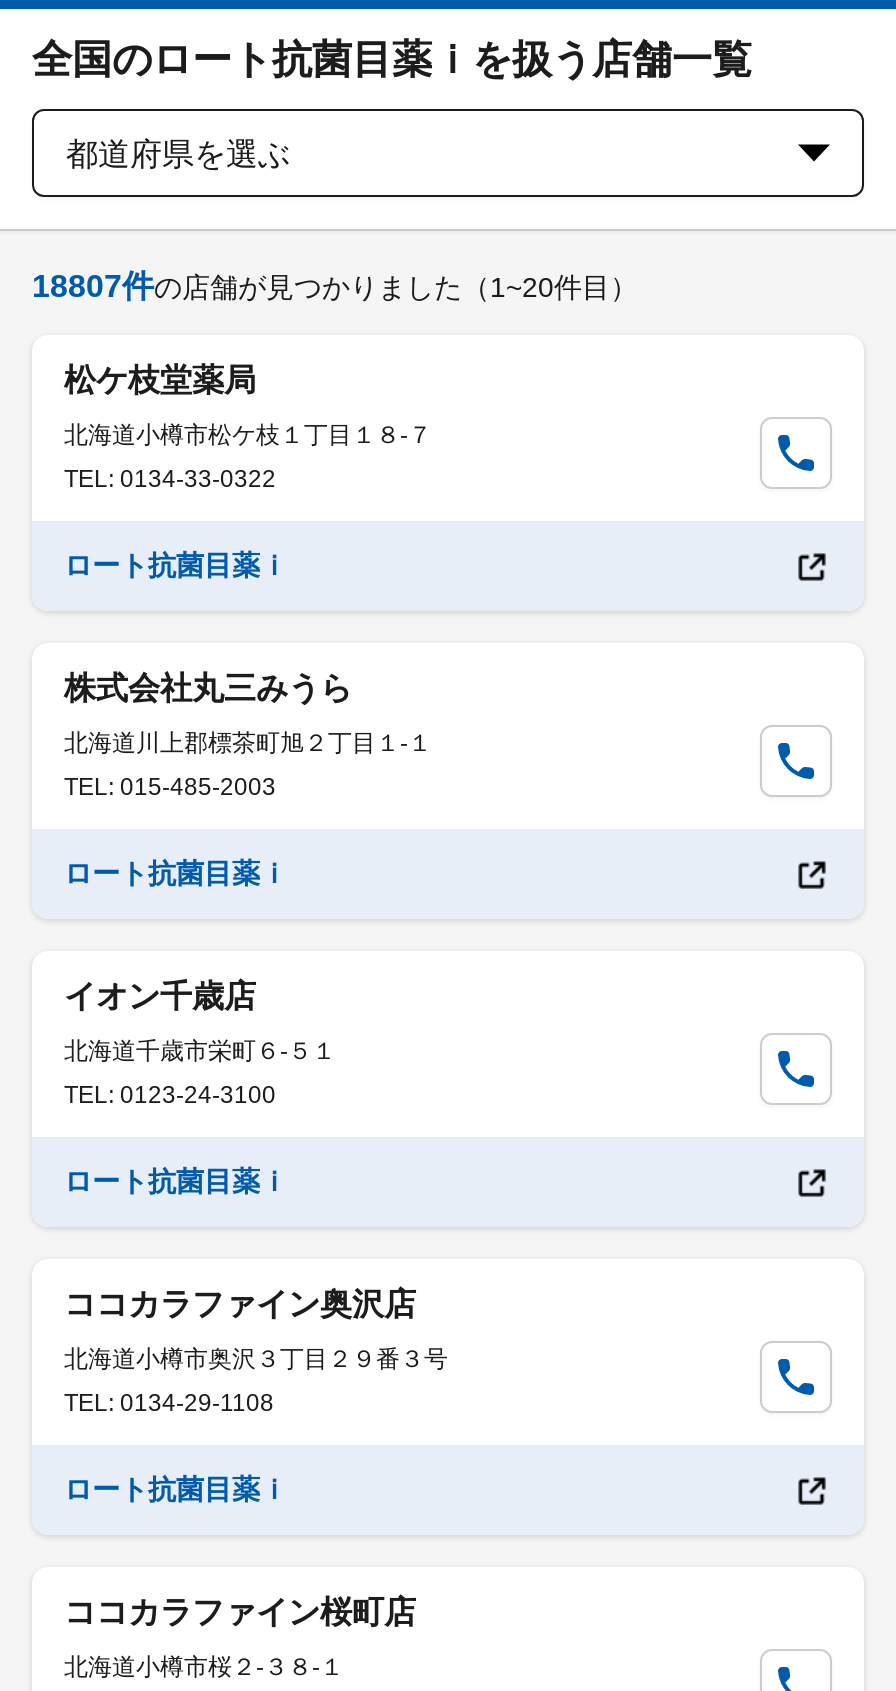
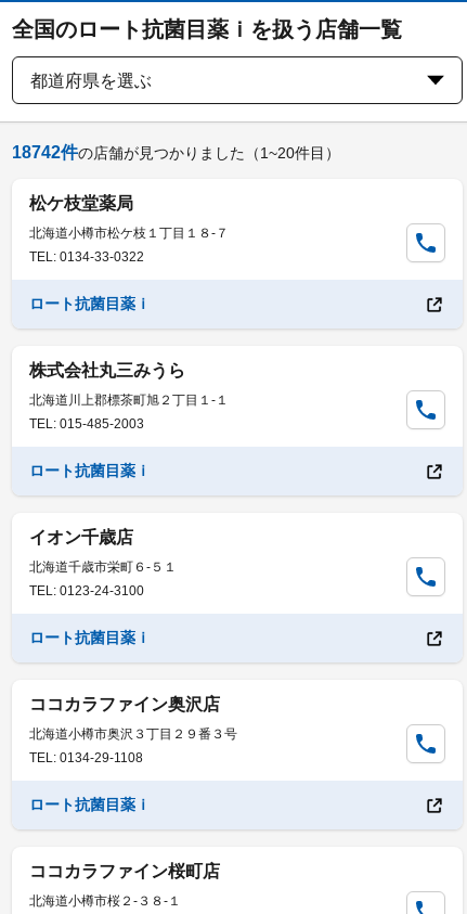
[32,269,638,303] 18807件の店舗が見つかりました（1~20件目） -> [12,143,340,162] 18742件の店舗が見つかりました（1~20件目）

